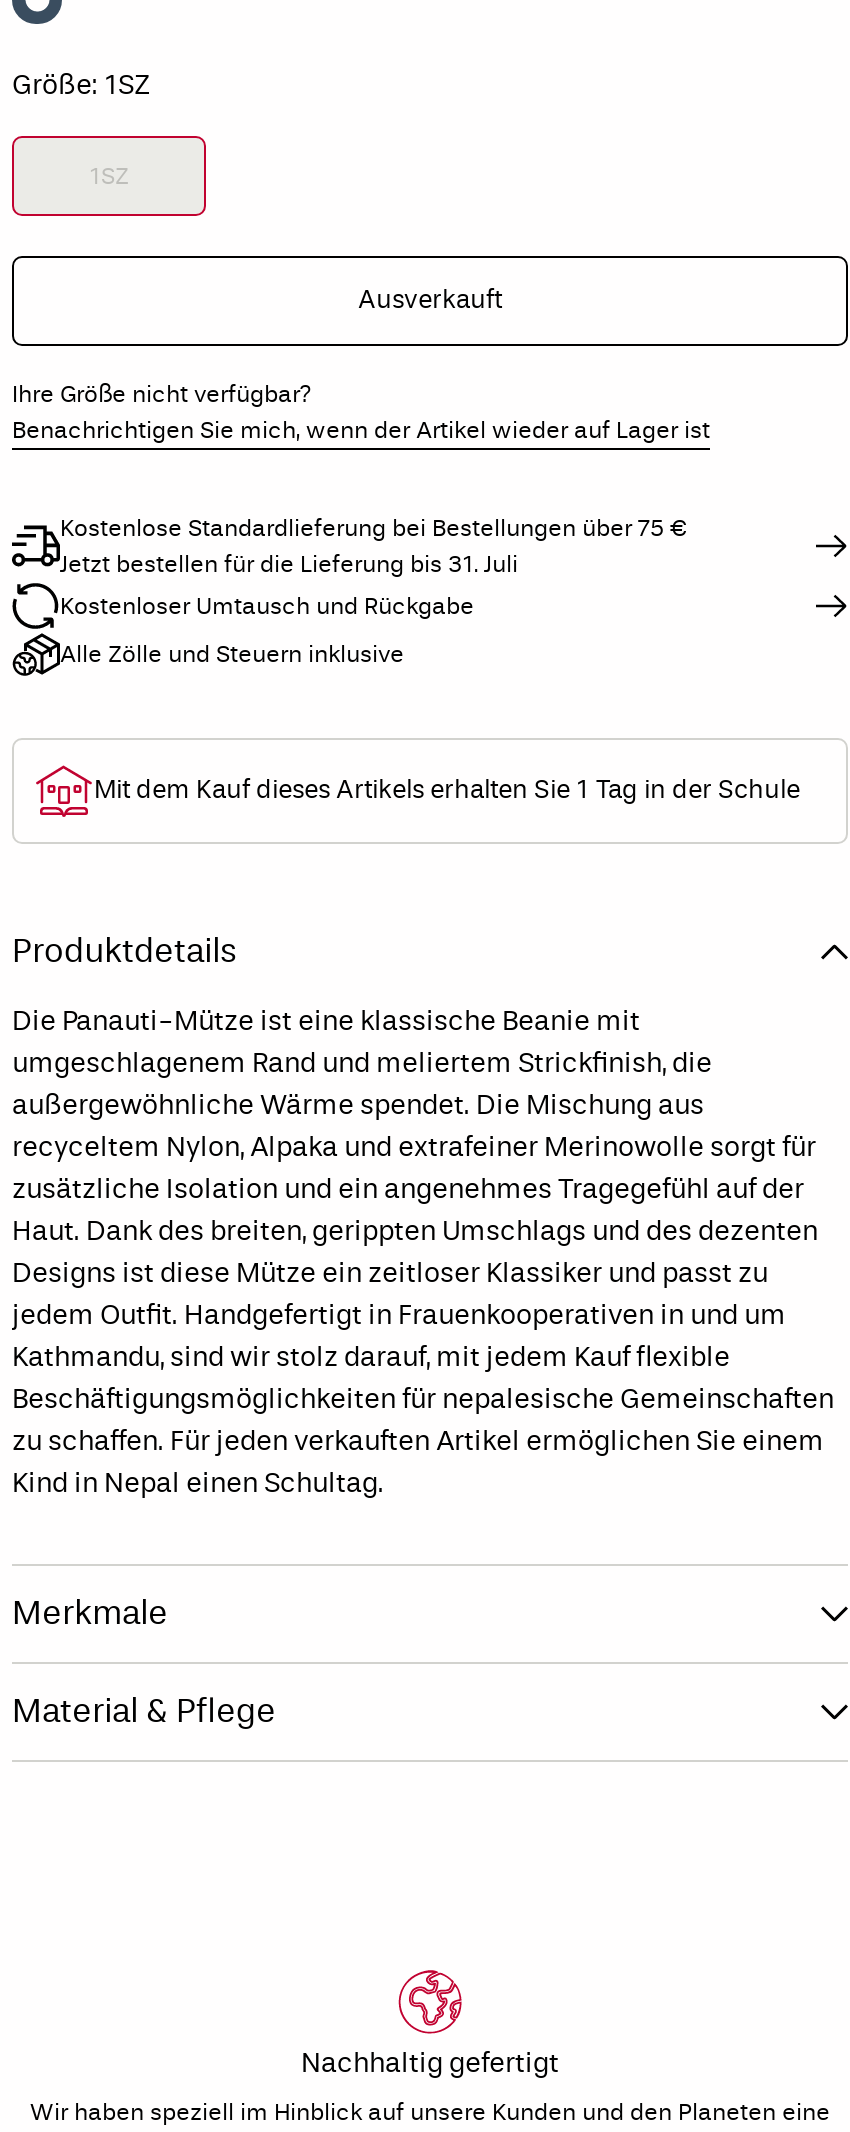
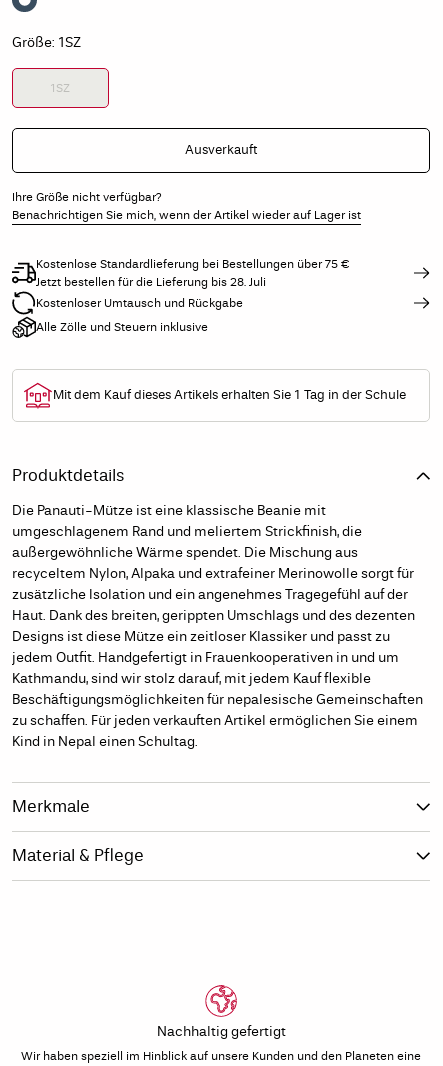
[60,550,518,578] Jetzt bestellen für die Lieferung bis 31. Juli -> [36,275,266,289] Jetzt bestellen für die Lieferung bis 28. Juli

